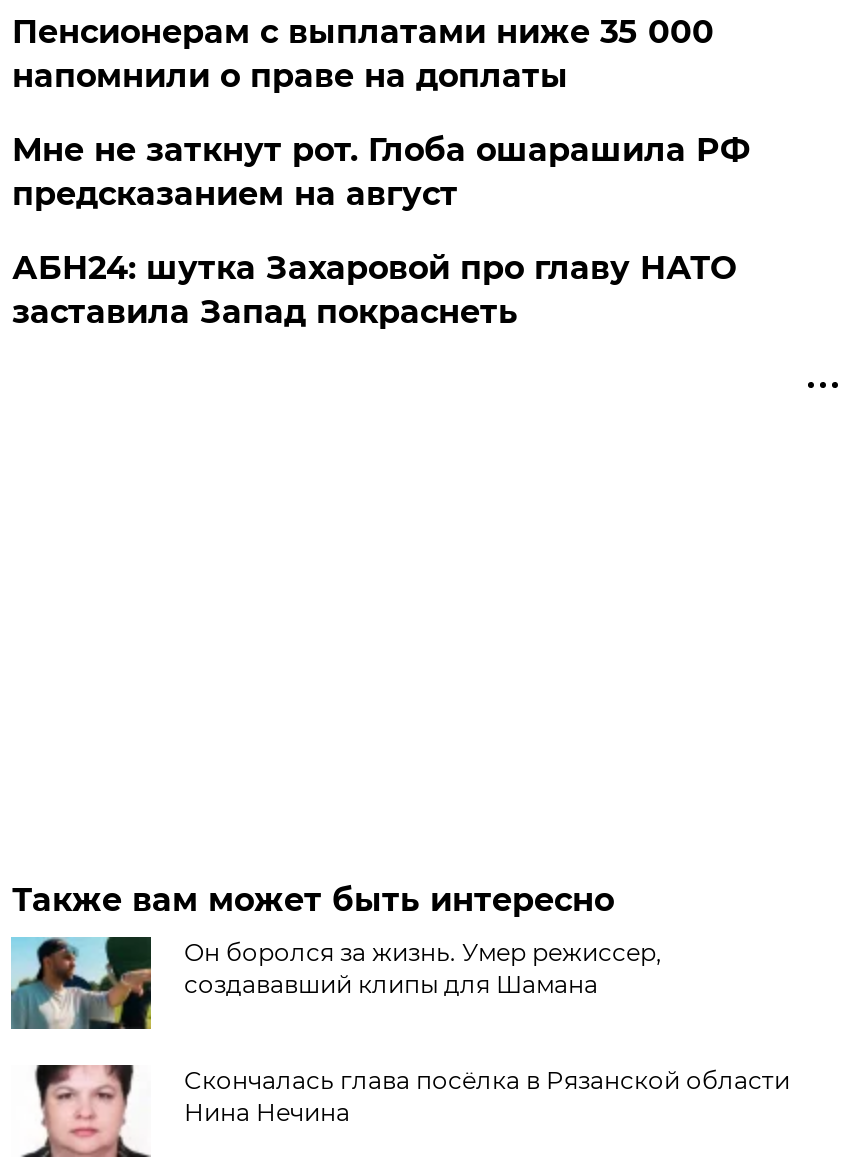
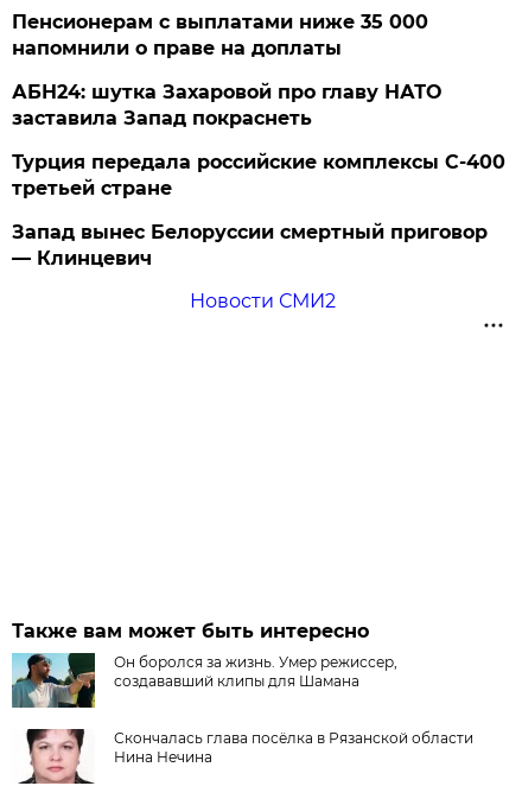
[12,131,750,213] Мне не заткнут рот. Глоба ошарашила РФ | предсказанием на август -> none
moved [12,249,736,331] -> [12,81,442,129]: АБН24: шутка Захаровой про главу НАТО | заставила Запад покраснеть
none -> [12,151,506,312] Турция передала российские комплексы С-400 | третьей стране | Запад вынес Белоруссии смертный приговор | — Клинцевич | Новости СМИ2

